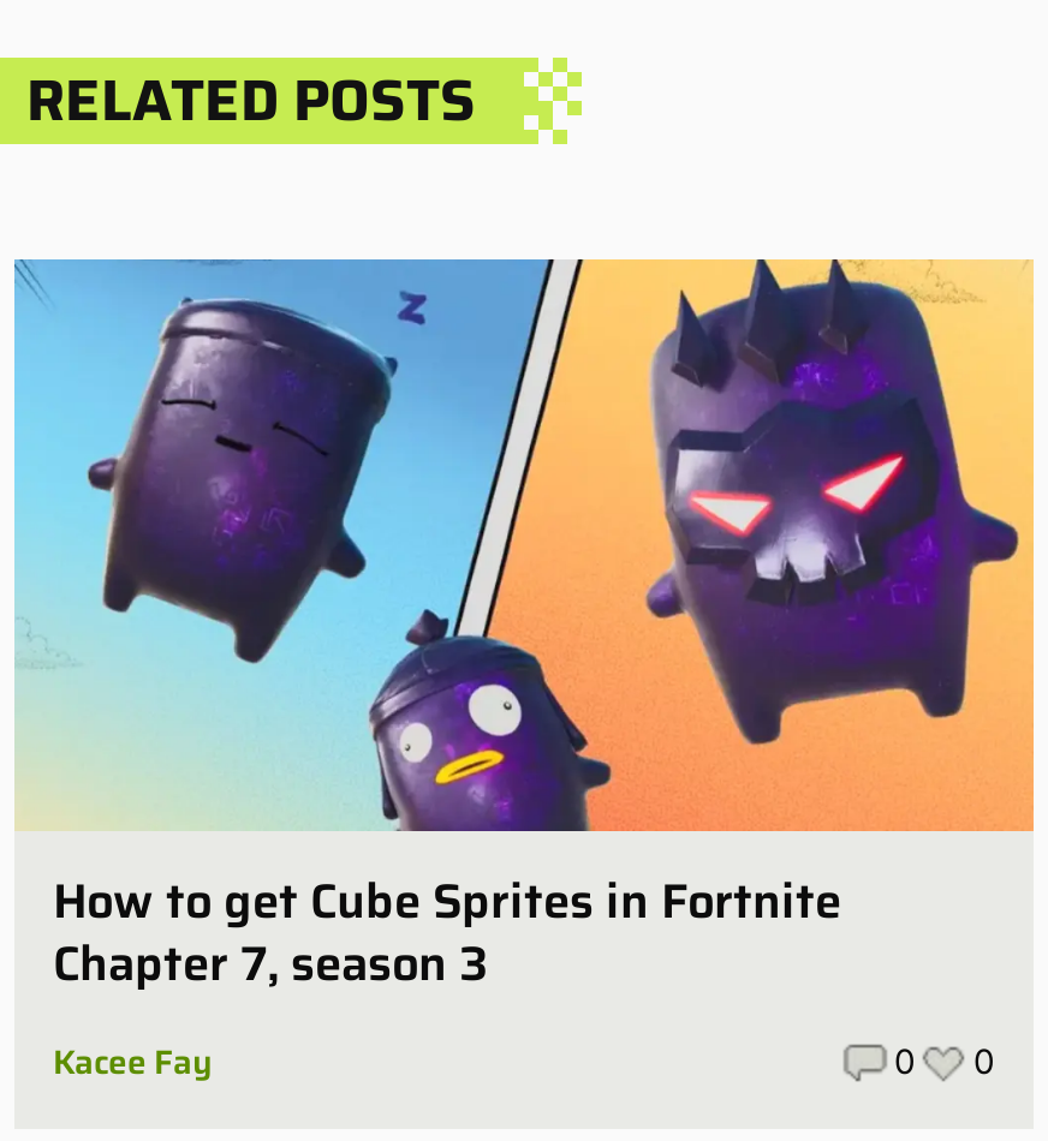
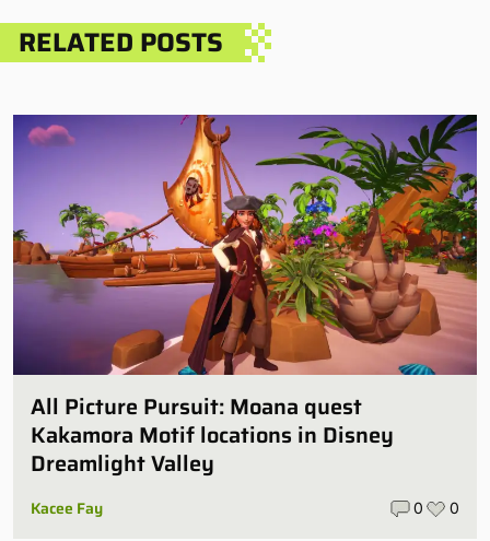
[12,257,1036,1002] [image] | How to get Cube Sprites in Fortnite | Chapter 7, season 3 -> [12,114,478,481] [image] | All Picture Pursuit: Moana quest | Kakamora Motif locations in Disney | Dreamlight Valley

